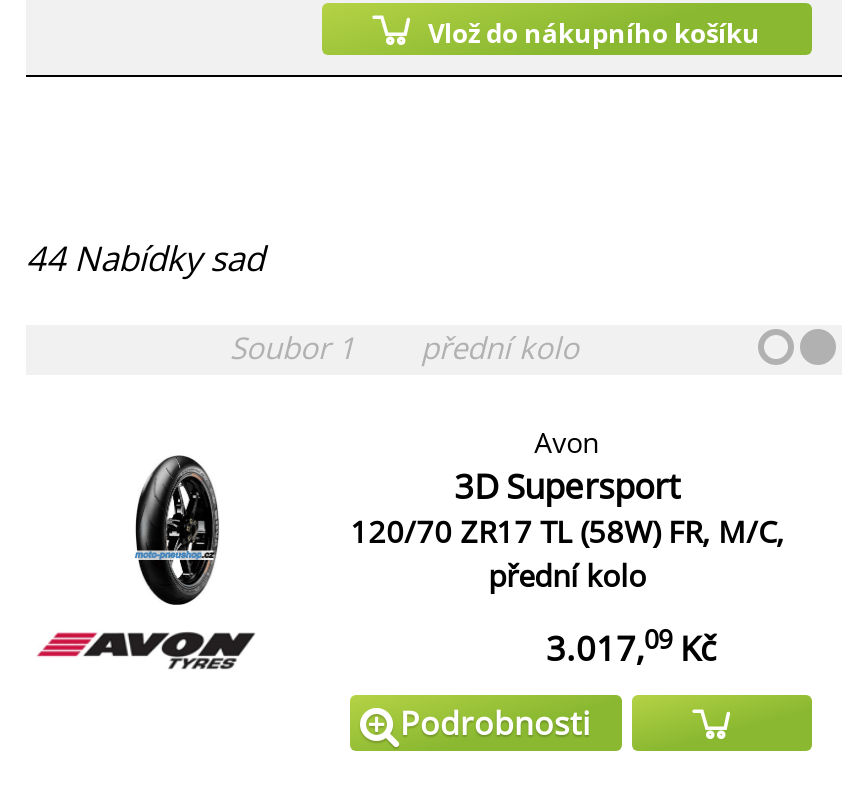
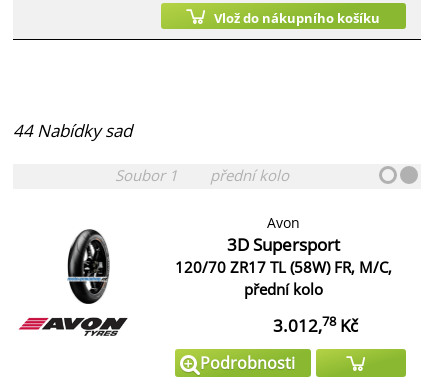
[546,620,716,671] 3.017,09 Kč -> [273,312,358,337] 3.012,78 Kč

